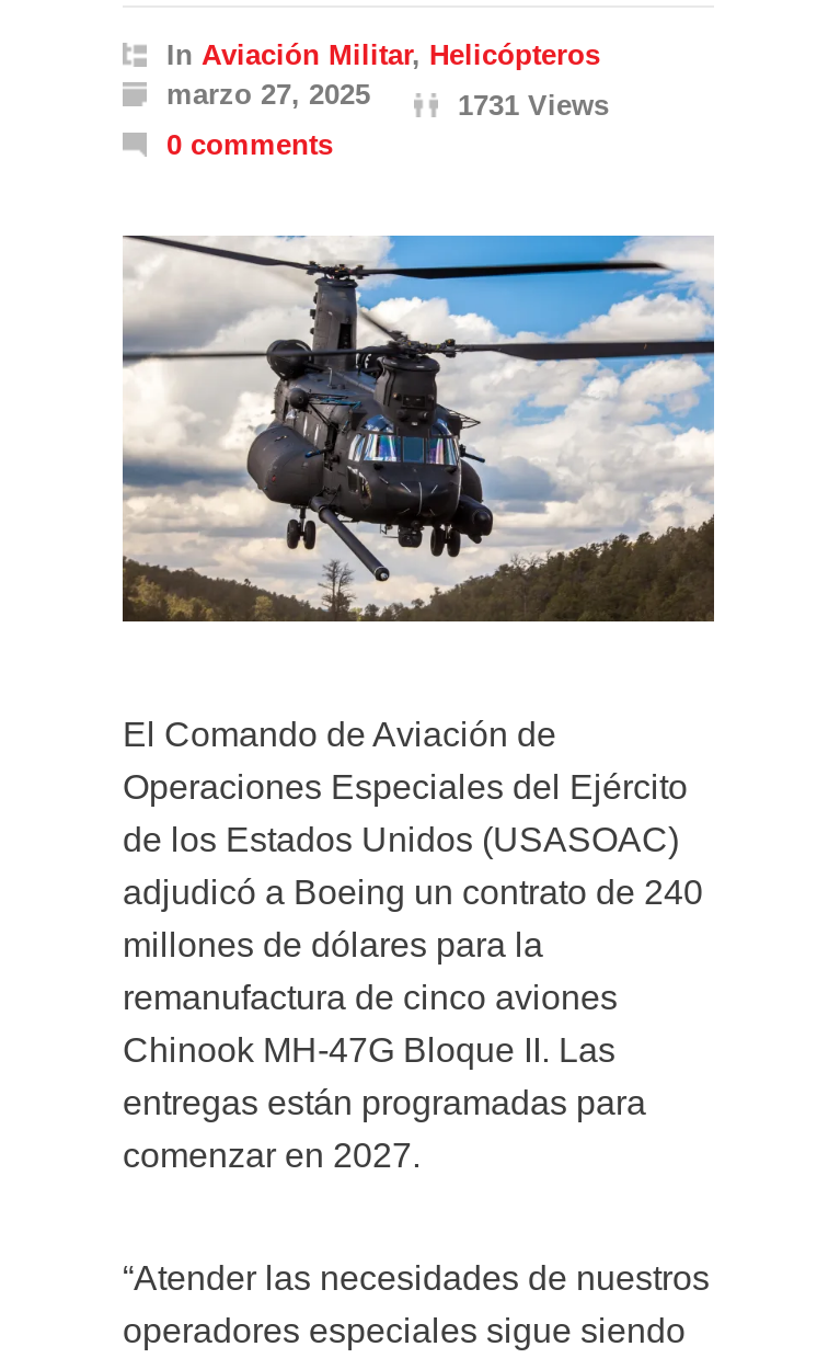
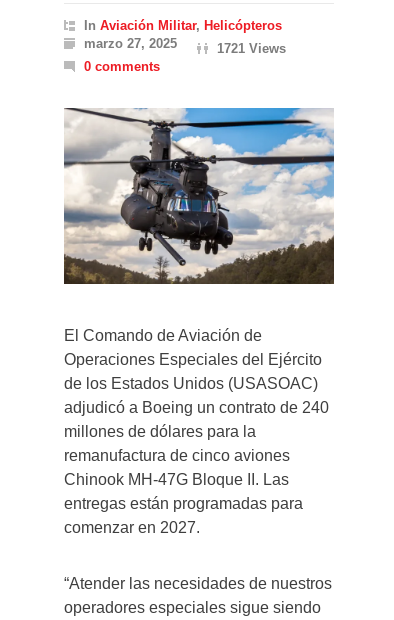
[458,89,609,122] 1731 Views -> [217,41,286,56] 1721 Views

